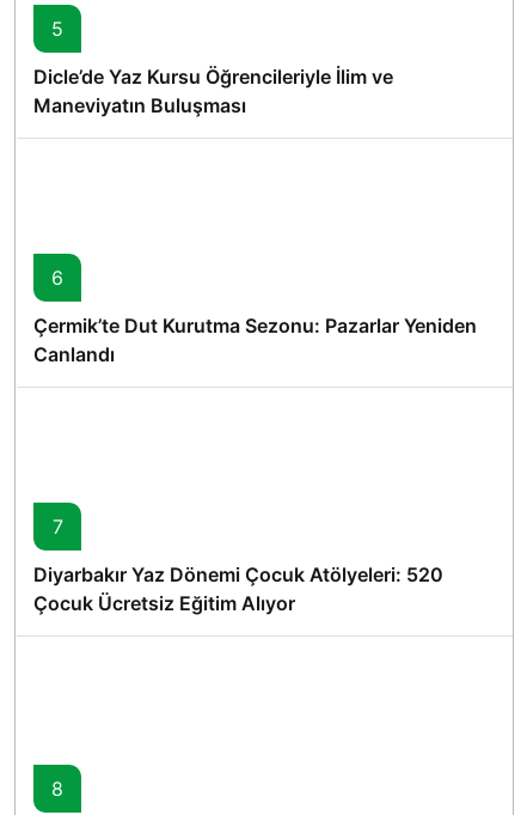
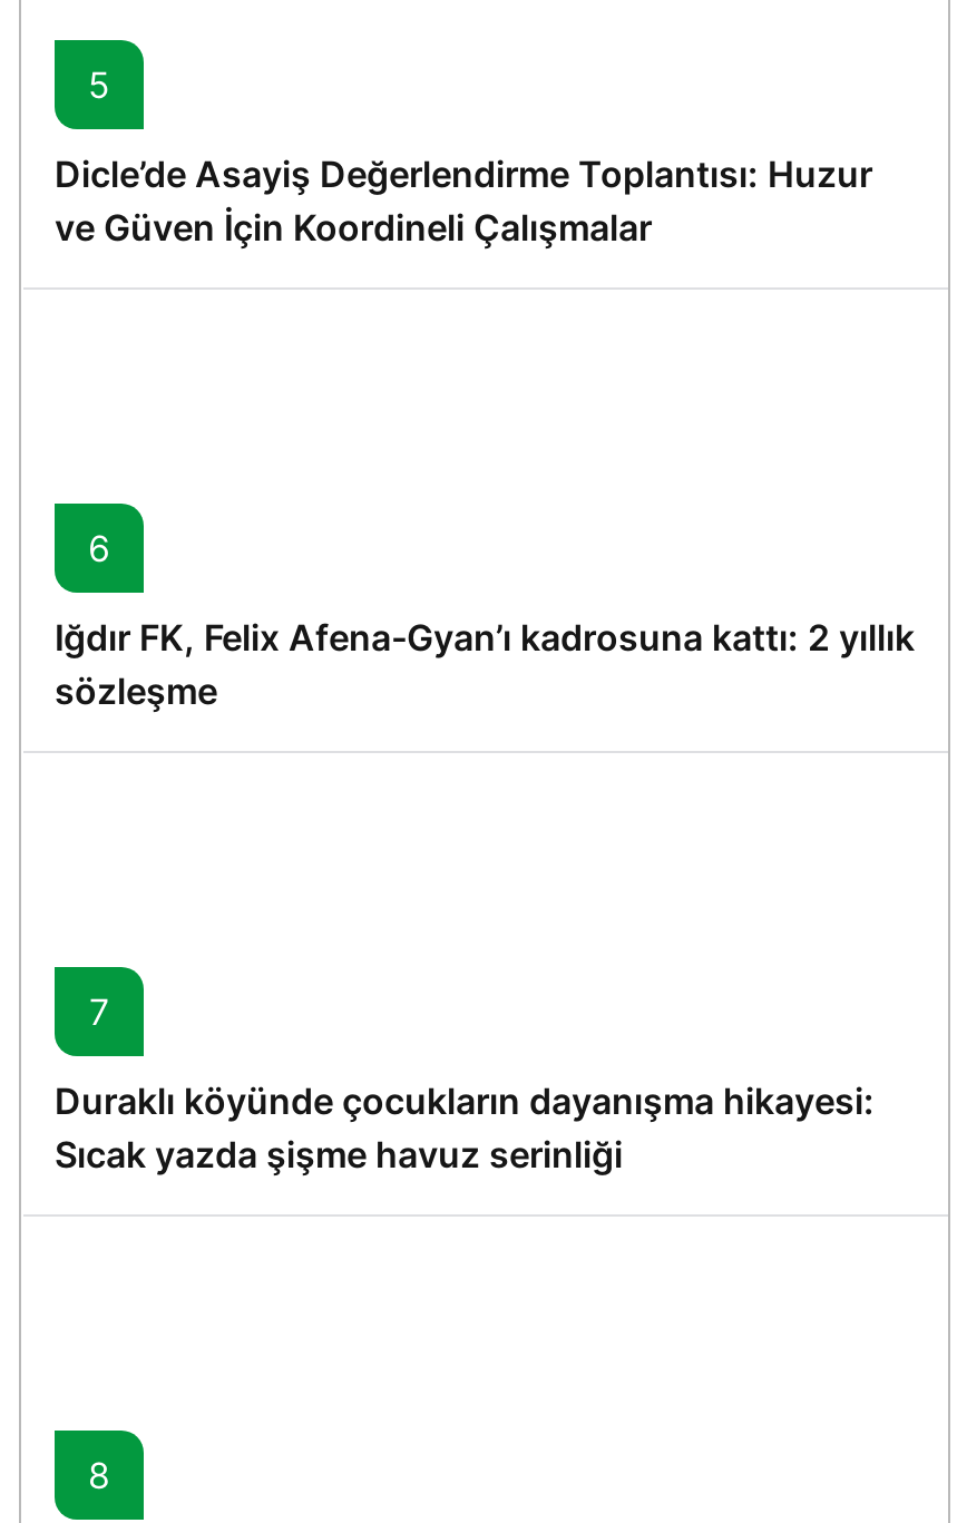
[33,64,393,117] Dicle’de Yaz Kursu Öğrencileriyle İlim ve | Maneviyatın Buluşması -> [55,153,872,251] Dicle’de Asayiş Değerlendirme Toplantısı: Huzur | ve Güven İçin Koordineli Çalışmalar
[33,313,477,366] Çermik’te Dut Kurutma Sezonu: Pazarlar Yeniden | Canlandı -> [55,616,915,714] Iğdır FK, Felix Afena-Gyan’ı kadrosuna kattı: 2 yıllık | sözleşme
[33,562,443,615] Diyarbakır Yaz Dönemi Çocuk Atölyeleri: 520 | Çocuk Ücretsiz Eğitim Alıyor -> [55,1080,875,1178] Duraklı köyünde çocukların dayanışma hikayesi: | Sıcak yazda şişme havuz serinliği

